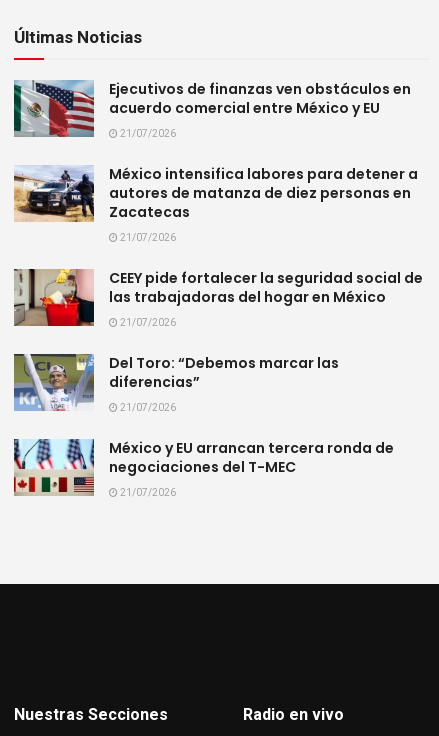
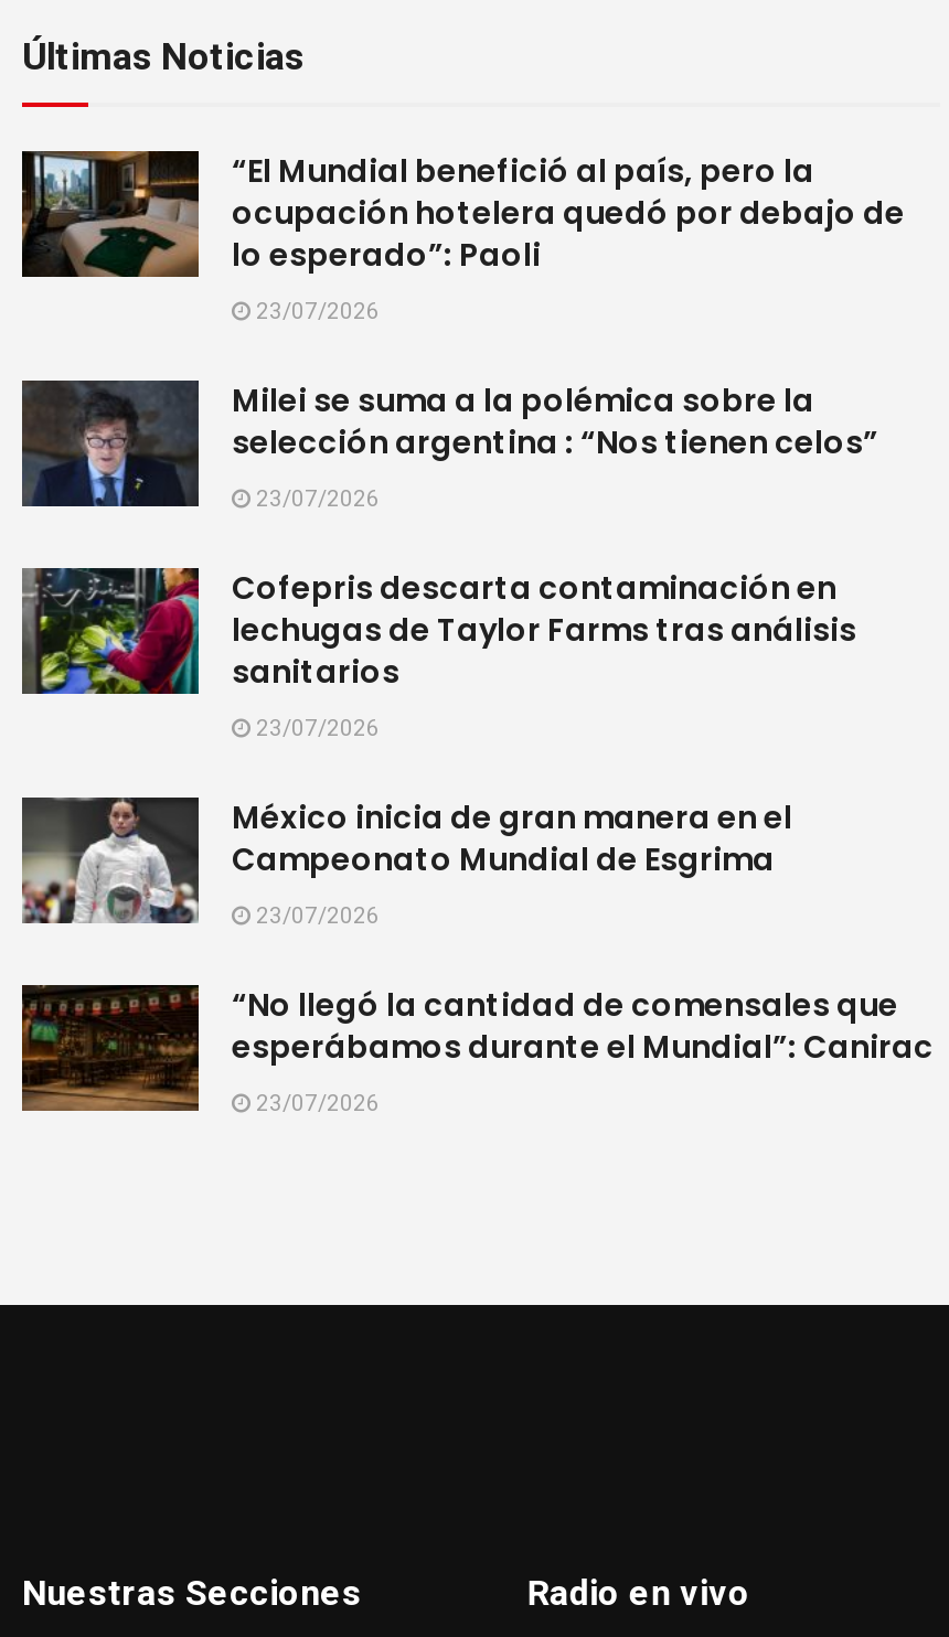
[13,79,411,141] [image] | Ejecutivos de finanzas ven obstáculos en | acuerdo comercial entre México y EU | 21/07/2026 -> [20,149,905,328] [image] | “El Mundial benefició al país, pero la | ocupación hotelera quedó por debajo de | lo esperado”: Paoli | 23/07/2026
[13,164,418,245] [image] | México intensifica labores para detener a | autores de matanza de diez personas en | Zacatecas | 21/07/2026 -> [20,378,878,515] [image] | Milei se suma a la polémica sobre la | selección argentina : “Nos tienen celos” | 23/07/2026
[14,268,423,330] [image] | CEEY pide fortalecer la seguridad social de | las trabajadoras del hogar en México | 21/07/2026 -> [22,566,856,745] [image] | Cofepris descarta contaminación en | lechugas de Taylor Farms tras análisis | sanitarios | 23/07/2026
[14,353,339,415] [image] | Del Toro: “Debemos marcar las | diferencias” | 21/07/2026 -> [22,795,792,932] [image] | México inicia de gran manera en el | Campeonato Mundial de Esgrima | 23/07/2026
[13,438,394,500] [image] | México y EU arrancan tercera ronda de | negociaciones del T-MEC | 21/07/2026 -> [20,983,934,1120] [image] | “No llegó la cantidad de comensales que | esperábamos durante el Mundial”: Canirac | 23/07/2026

